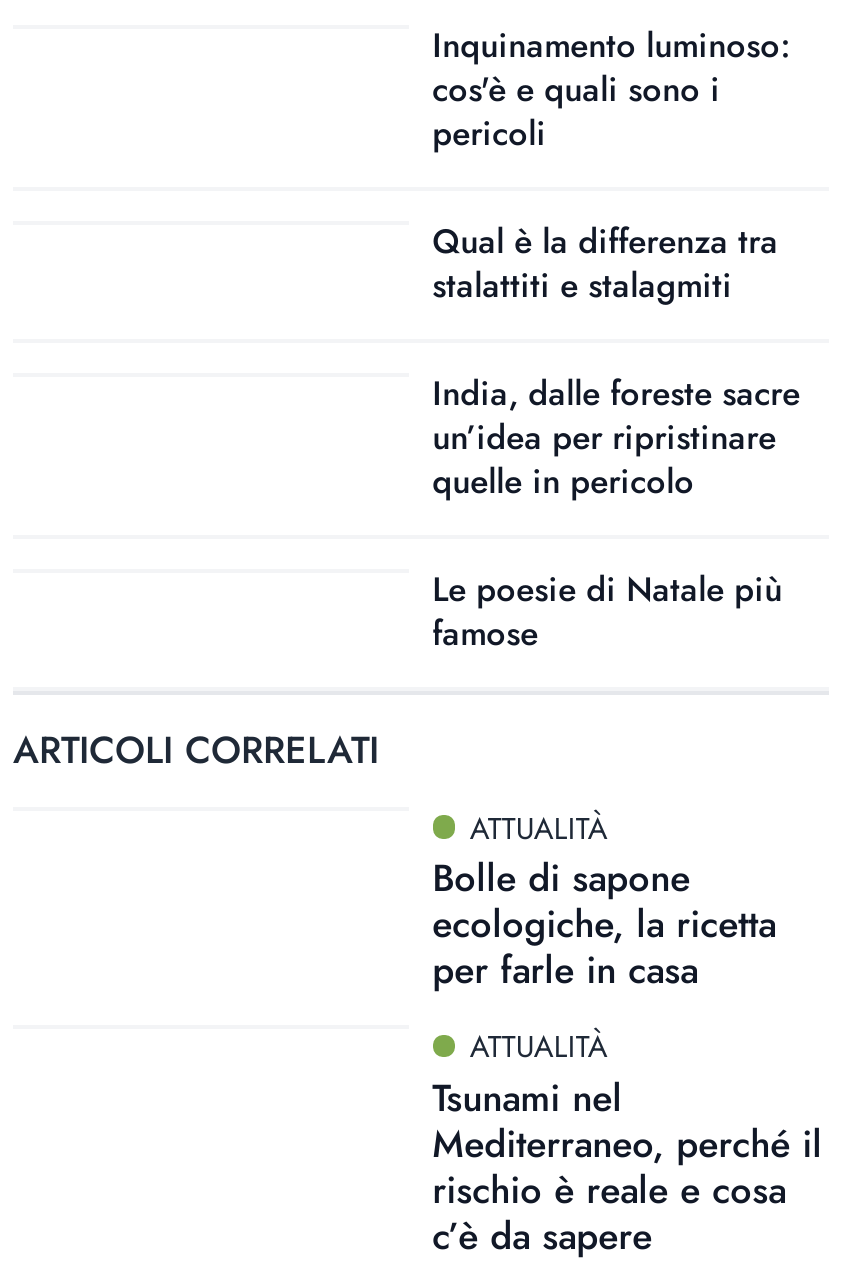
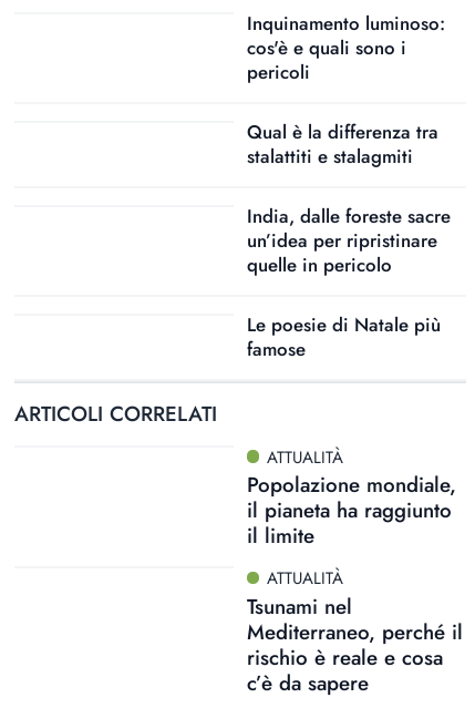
[432,851,776,997] Bolle di sapone | ecologiche, la ricetta | per farle in casa -> [246,470,456,551] Popolazione mondiale, | il pianeta ha raggiunto | il limite

